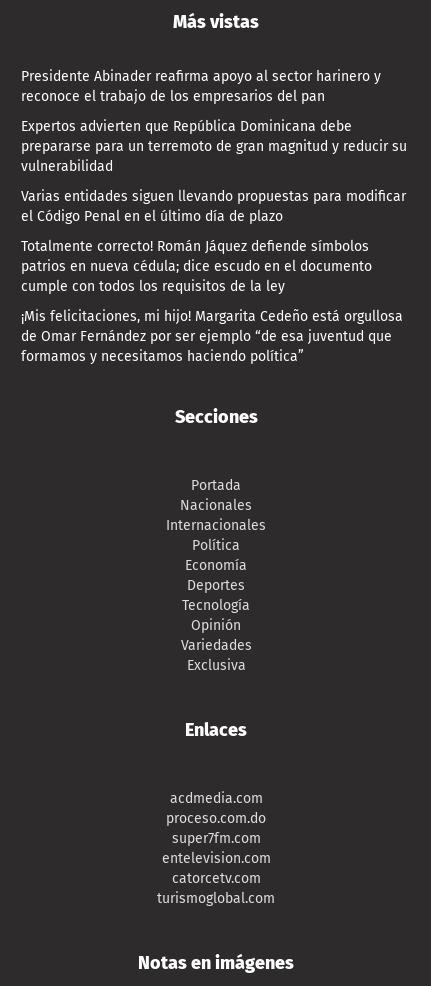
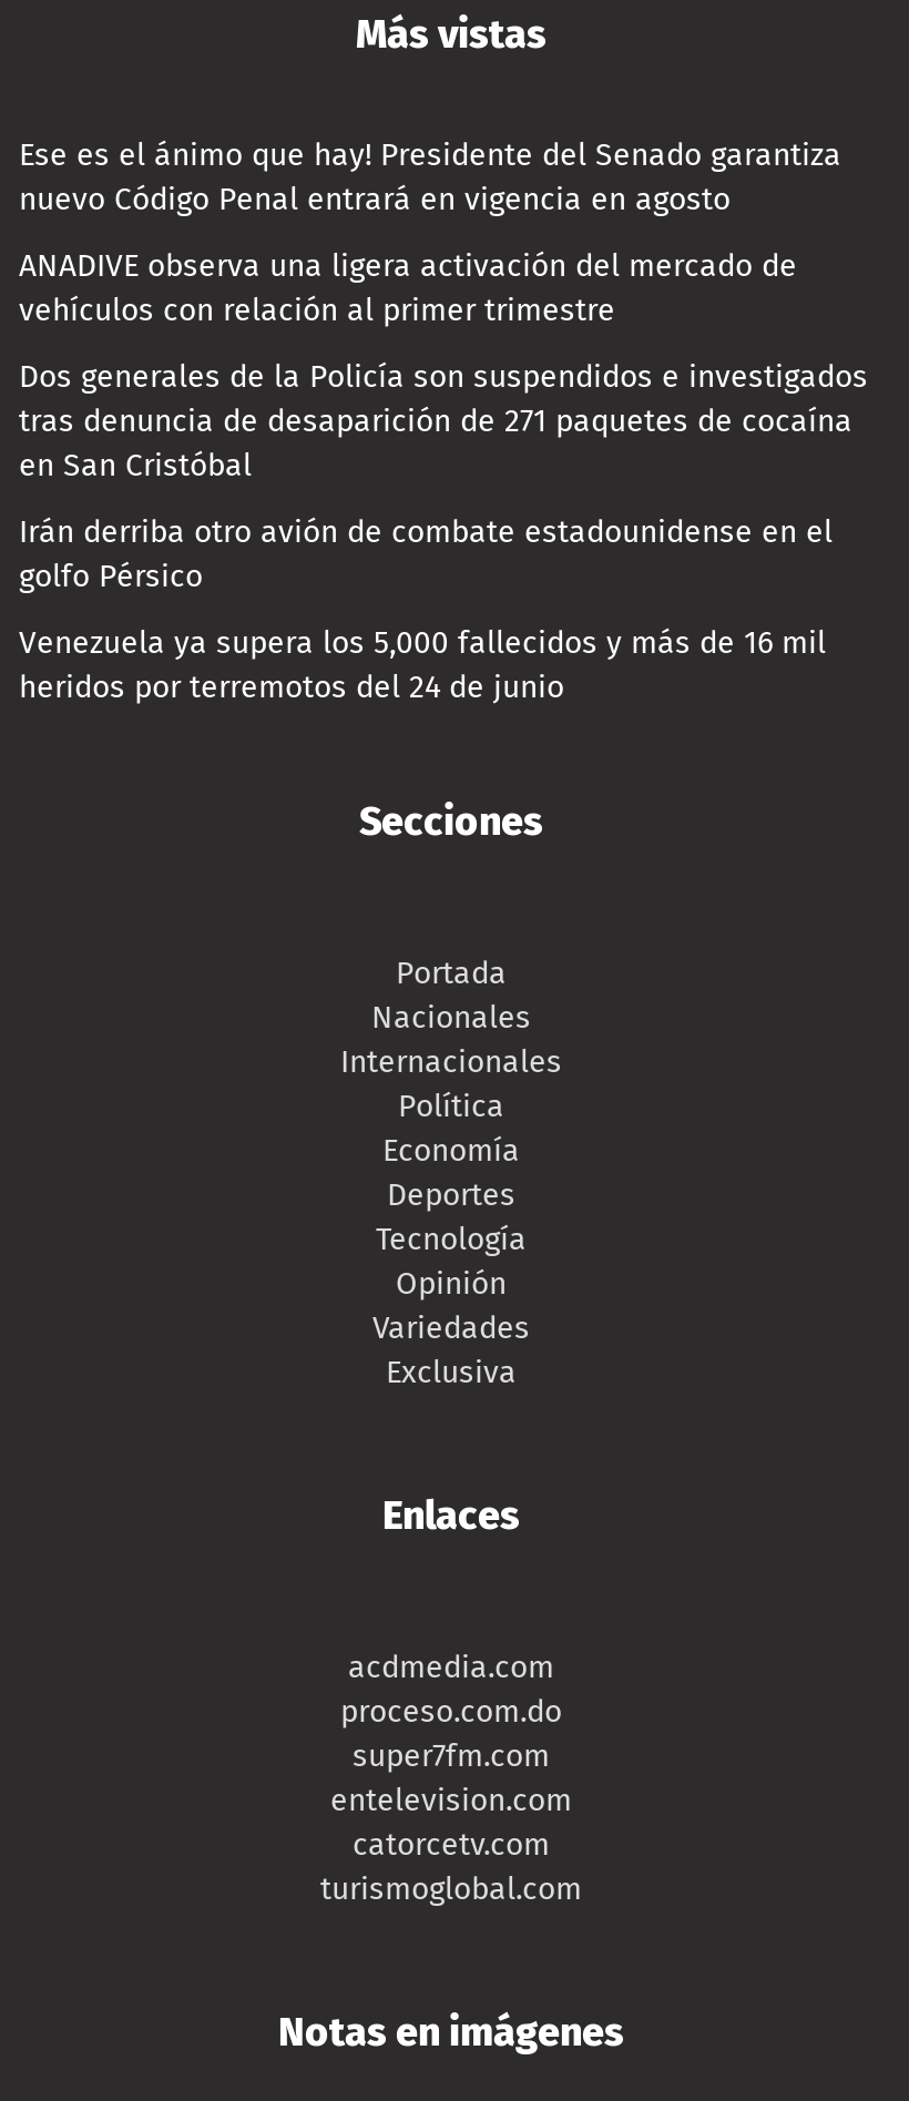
[21,68,381,105] Presidente Abinader reafirma apoyo al sector harinero y | reconoce el trabajo de los empresarios del pan -> [19,137,841,219] Ese es el ánimo que hay! Presidente del Senado garantiza | nuevo Código Penal entrará en vigencia en agosto
[21,118,407,175] Expertos advierten que República Dominicana debe | prepararse para un terremoto de gran magnitud y reducir su | vulnerabilidad -> [19,248,797,330] ANADIVE observa una ligera activación del mercado de | vehículos con relación al primer trimestre
[21,188,406,225] Varias entidades siguen llevando propuestas para modificar | el Código Penal en el último día de plazo -> [19,359,868,485] Dos generales de la Policía son suspendidos e investigados | tras denuncia de desaparición de 271 paquetes de cocaína | en San Cristóbal
[21,238,372,295] Totalmente correcto! Román Jáquez defiende símbolos | patrios en nueva cédula; dice escudo en el documento | cumple con todos los requisitos de la ley -> [19,514,833,596] Irán derriba otro avión de combate estadounidense en el | golfo Pérsico
[21,308,403,365] ¡Mis felicitaciones, mi hijo! Margarita Cedeño está orgullosa | de Omar Fernández por ser ejemplo “de esa juventud que | formamos y necesitamos haciendo política” -> [19,625,826,707] Venezuela ya supera los 5,000 fallecidos y más de 16 mil | heridos por terremotos del 24 de junio

